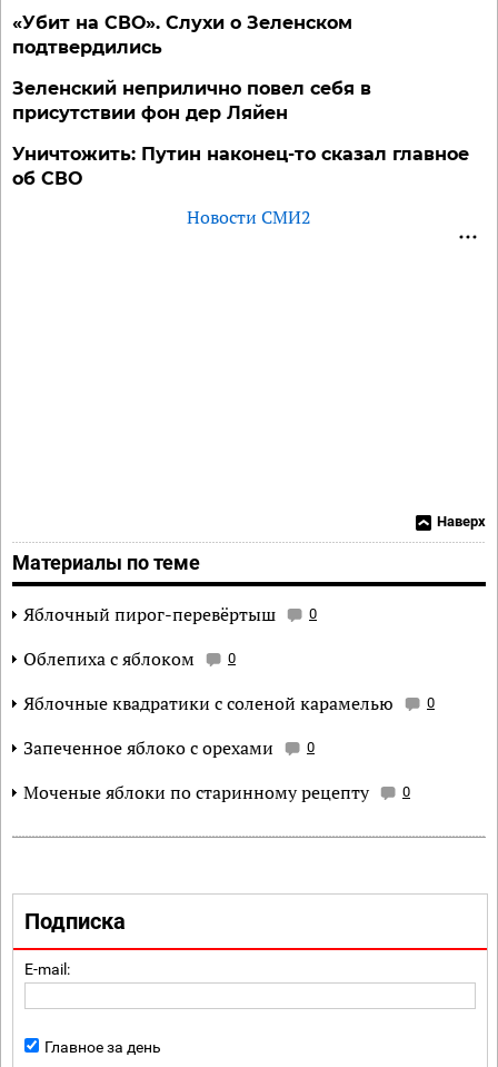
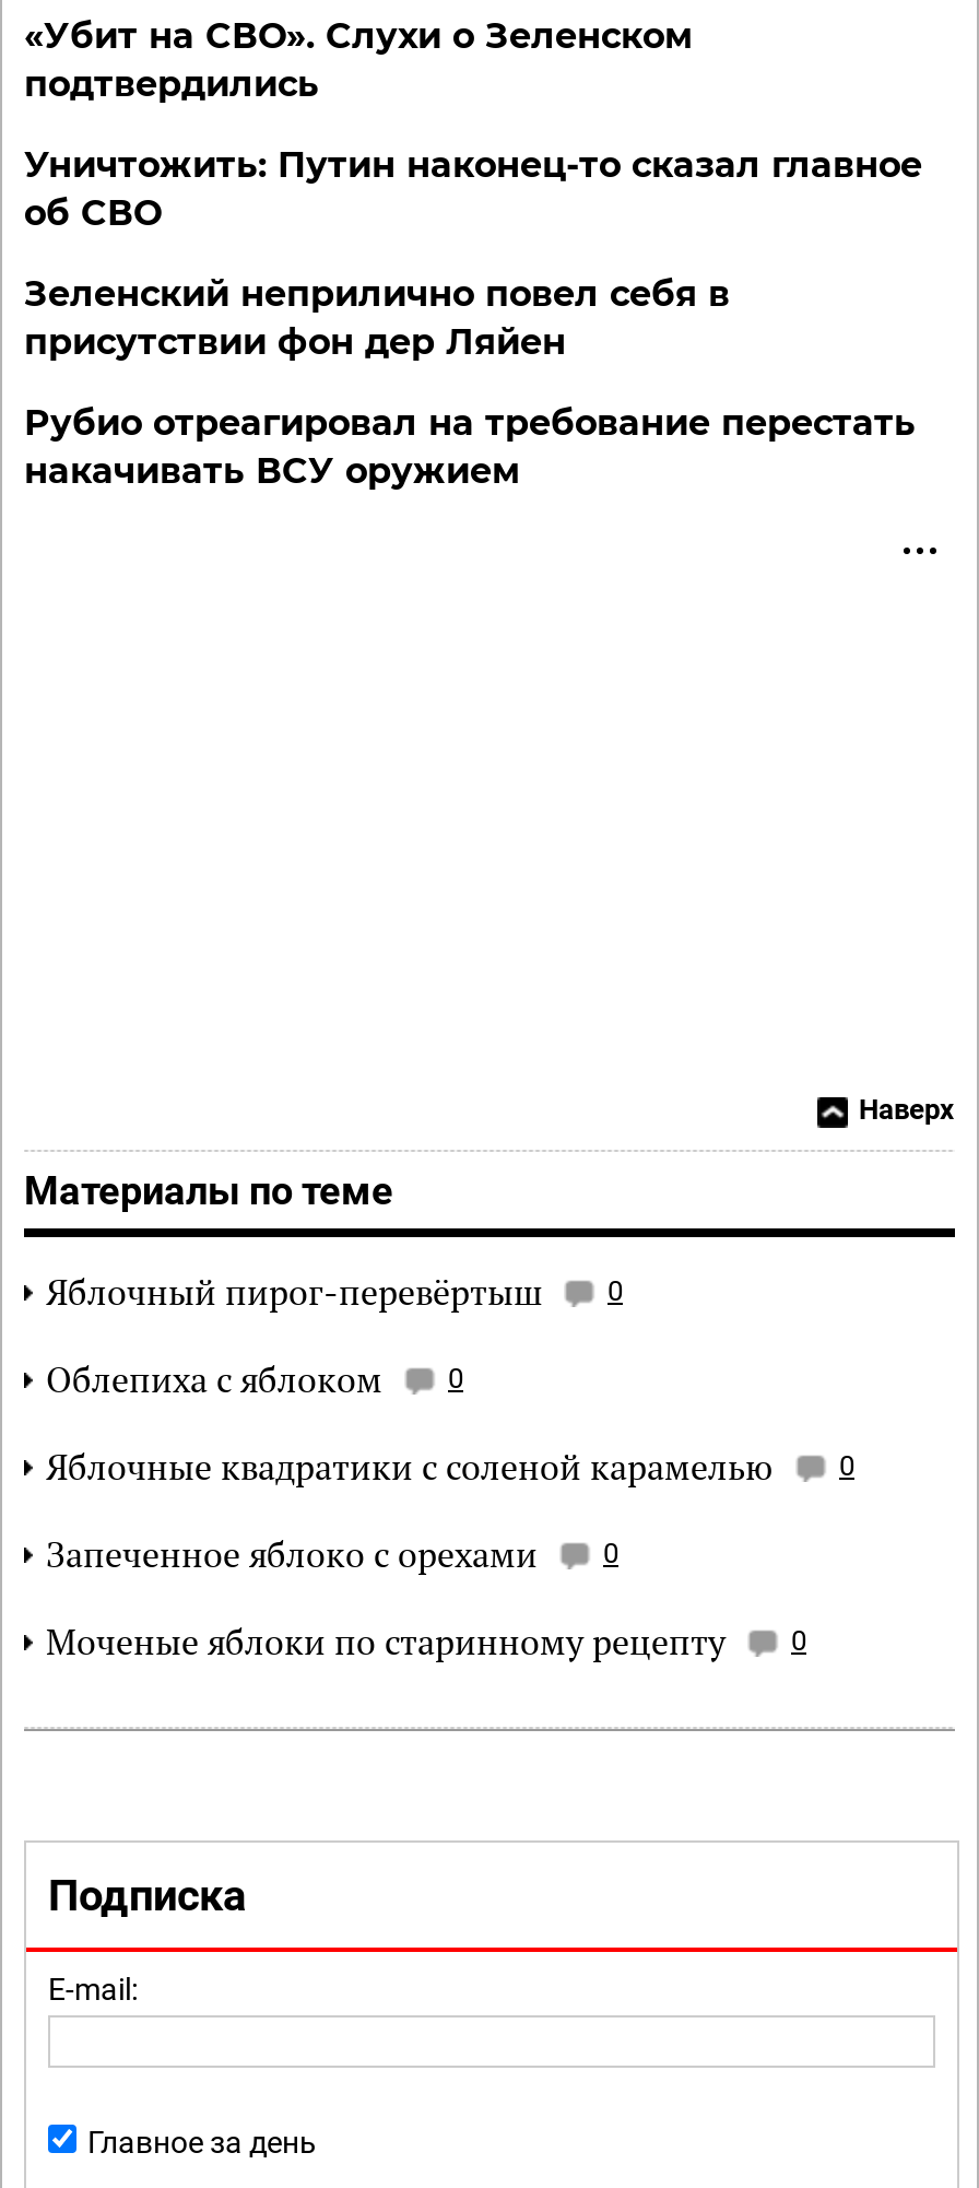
moved [12,78,371,124] -> [24,273,730,363]: Зеленский неприлично повел cебя в | присутствии фон дер Ляйен
moved [12,144,469,189] -> [24,144,922,234]: Уничтожить: Путин наконец-то сказал главное | об СВО
[187,205,311,229] Новости СМИ2 -> [24,402,916,492] Рубио отреагировал на требование перестать | накачивать ВСУ оружием

